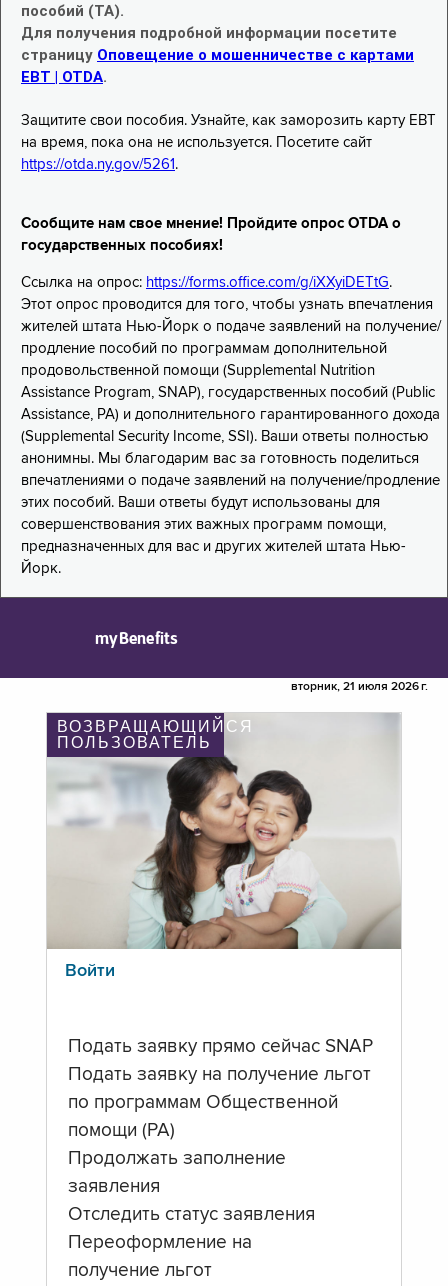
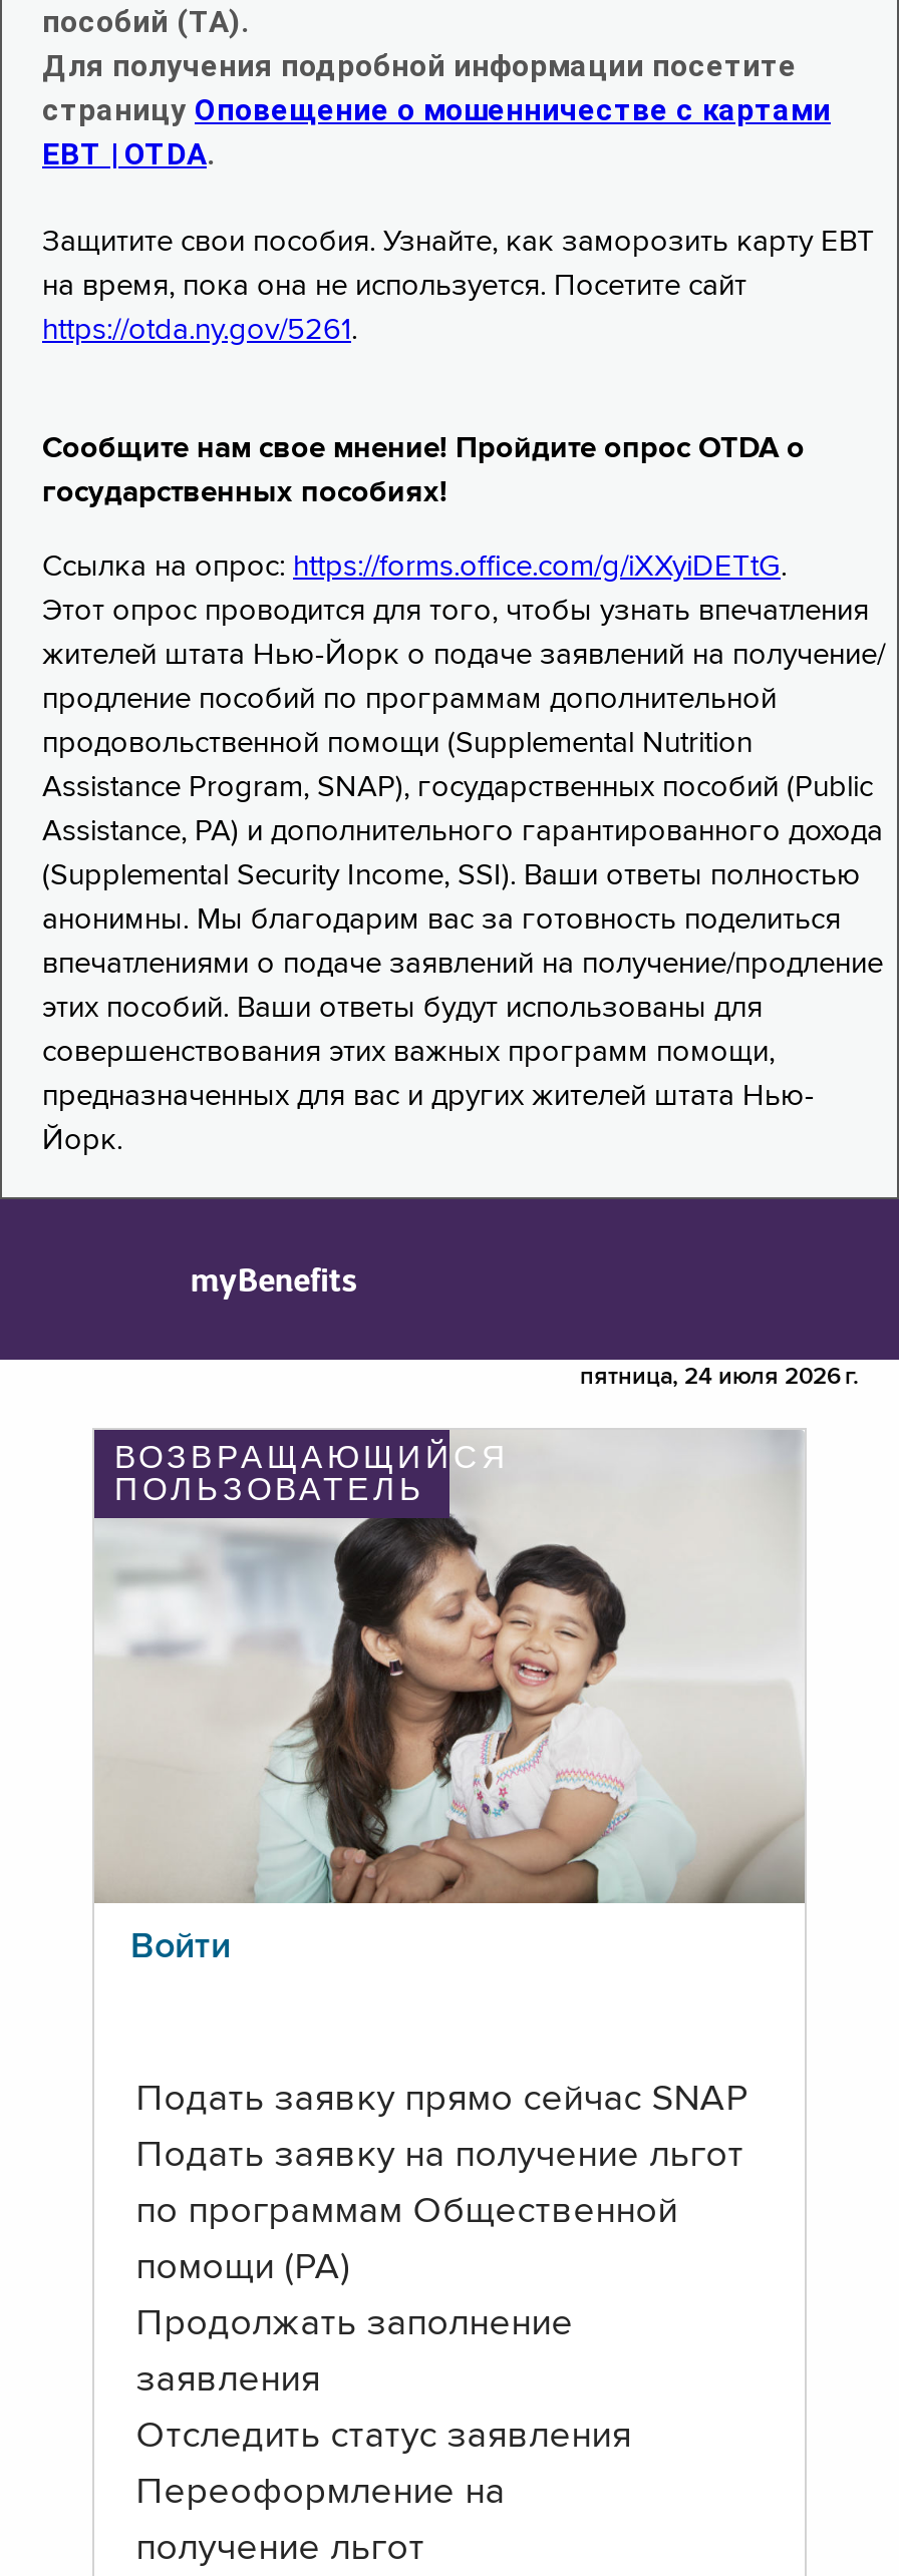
[291,681,428,693] вторник, 21 июля 2026 г. -> [580,1366,859,1390] пятница, 24 июля 2026 г.

